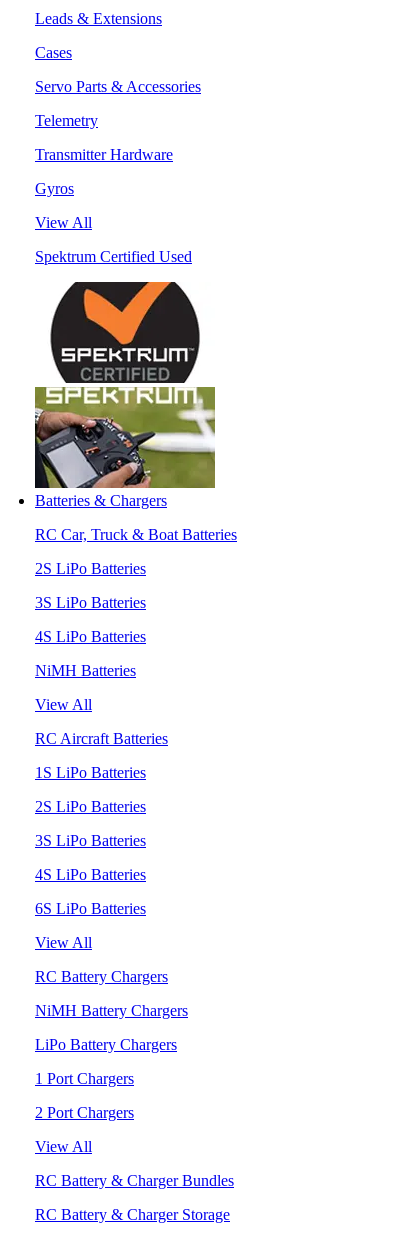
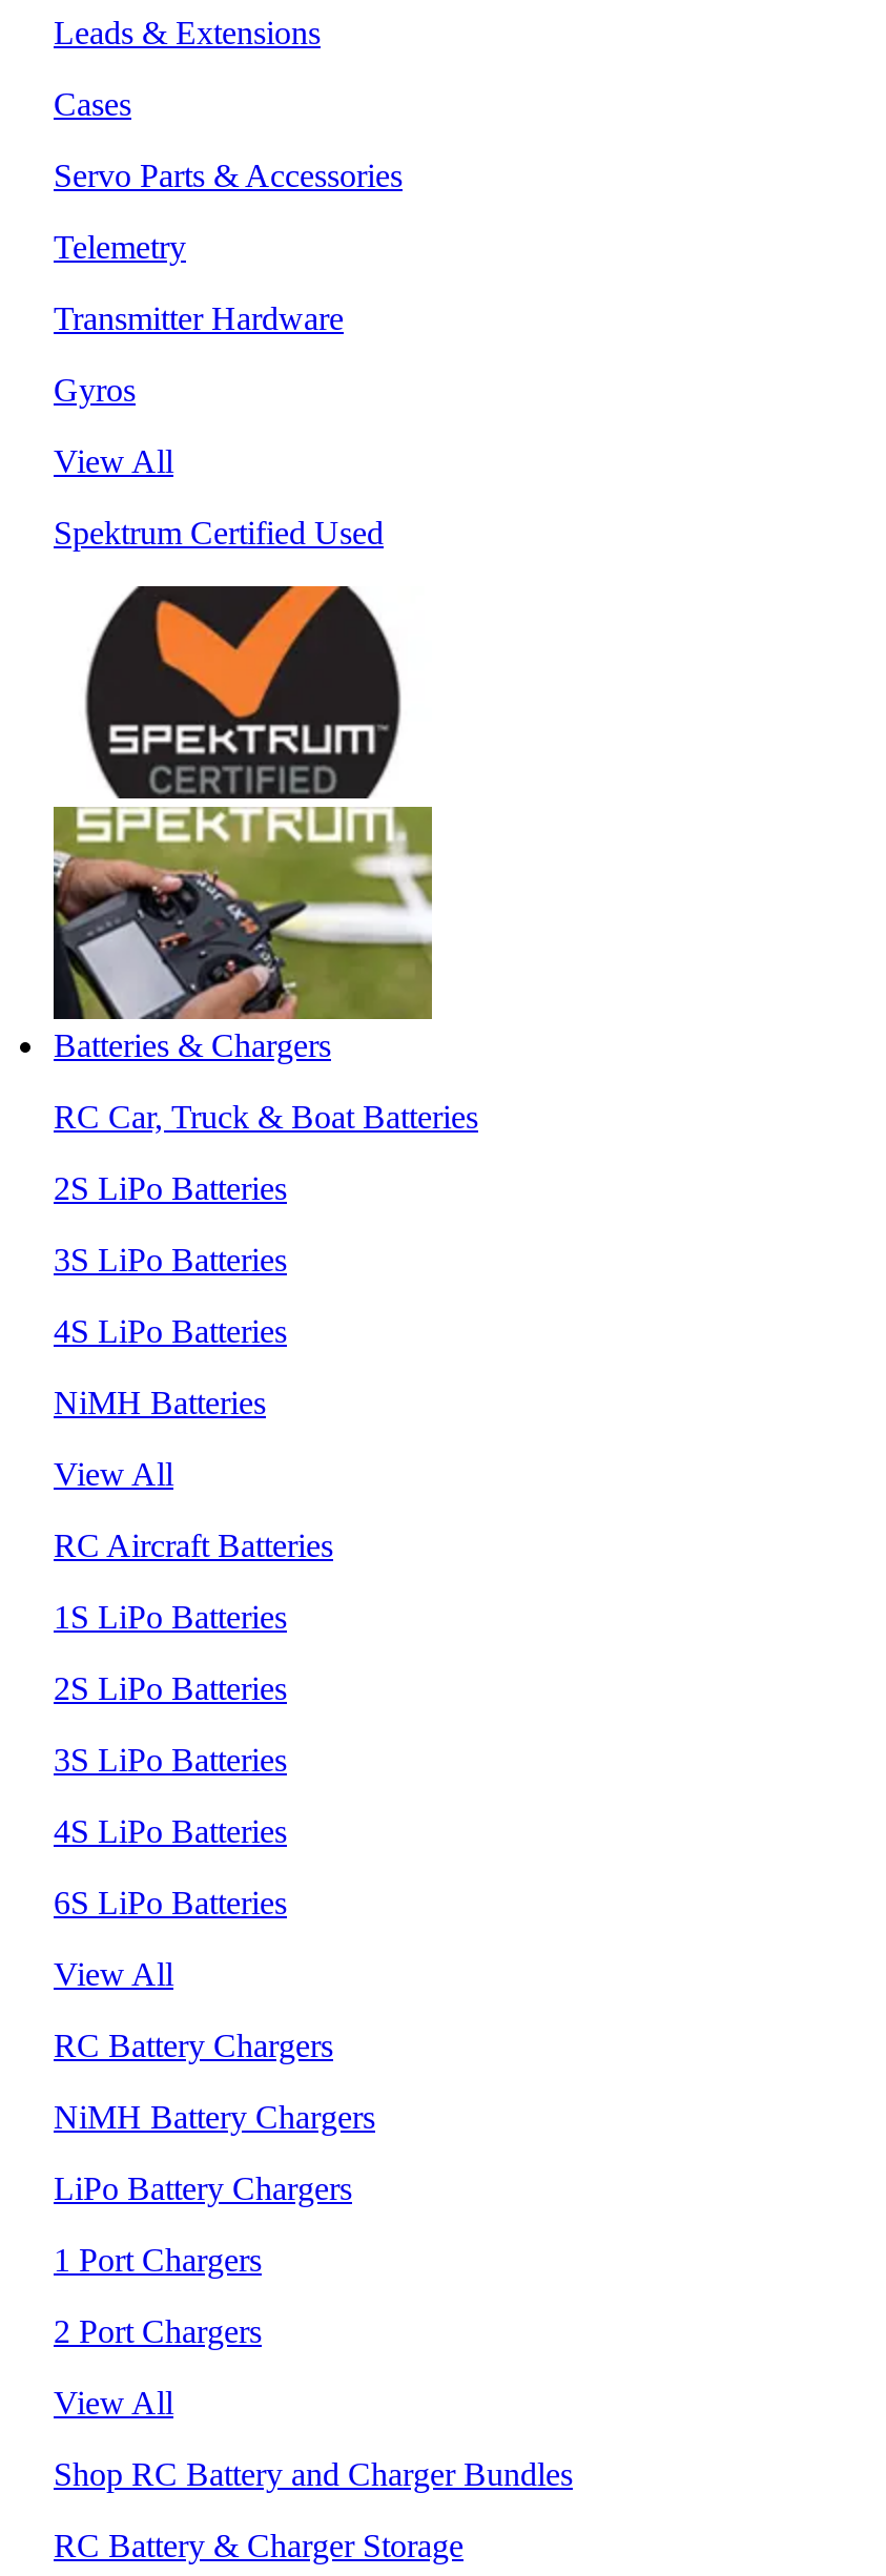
[35,1172,234,1189] RC Battery & Charger Bundles -> [54,2456,573,2492] Shop RC Battery and Charger Bundles

